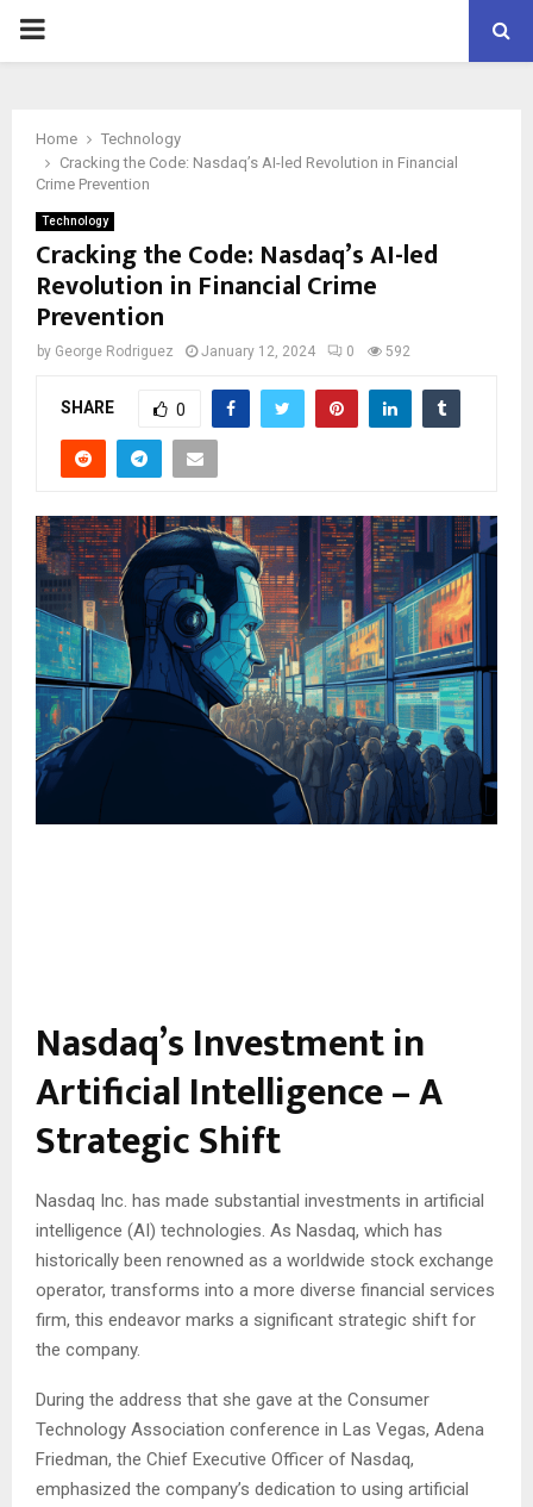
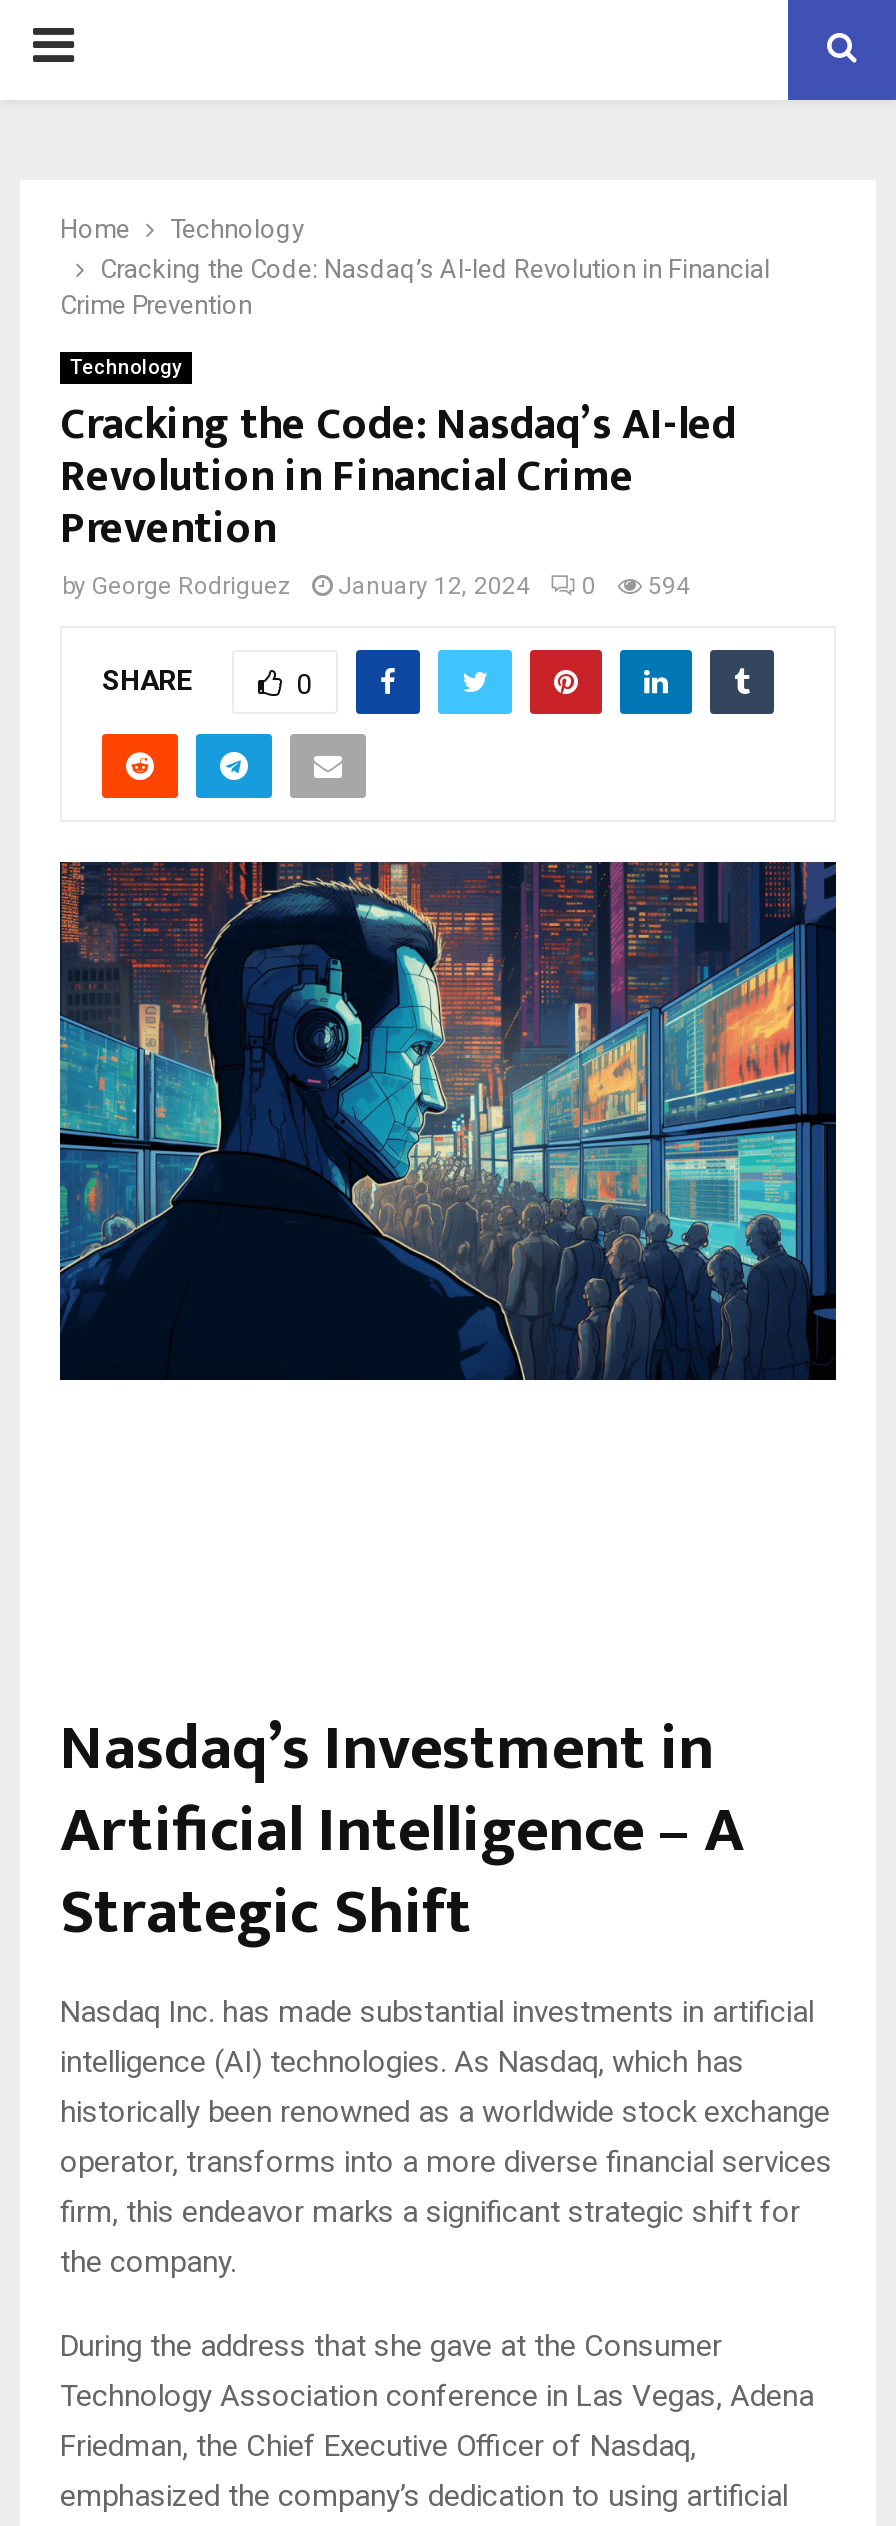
[37,343,410,360] by George Rodriguez January 12, 2024 0 592 -> [62,572,690,600] by George Rodriguez January 12, 2024 0 594

